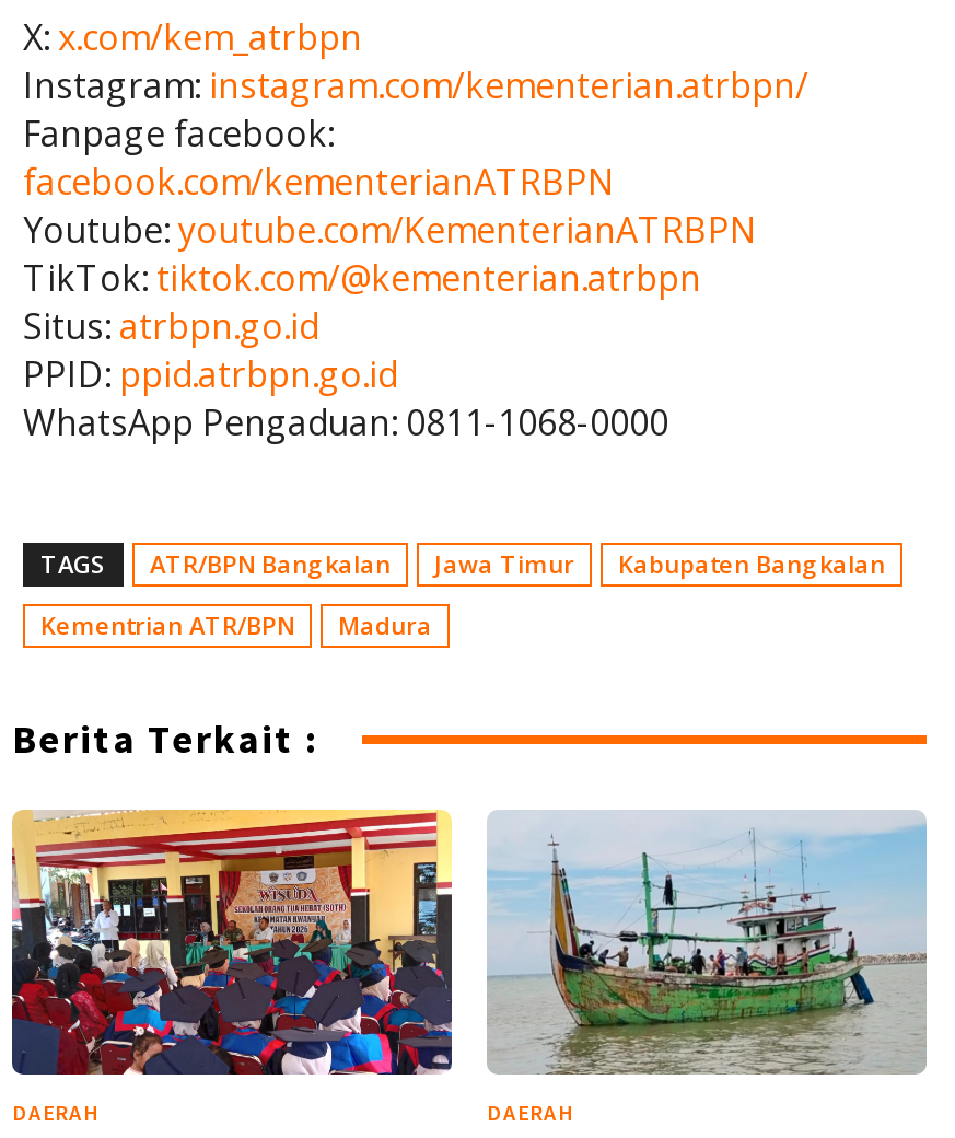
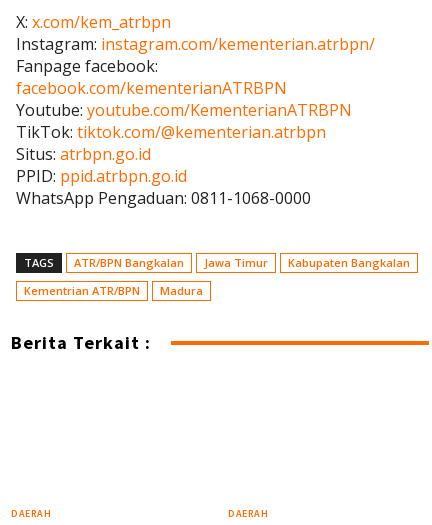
[10,808,454,1077] [image] -> none
[485,810,929,1077] [image] -> none

